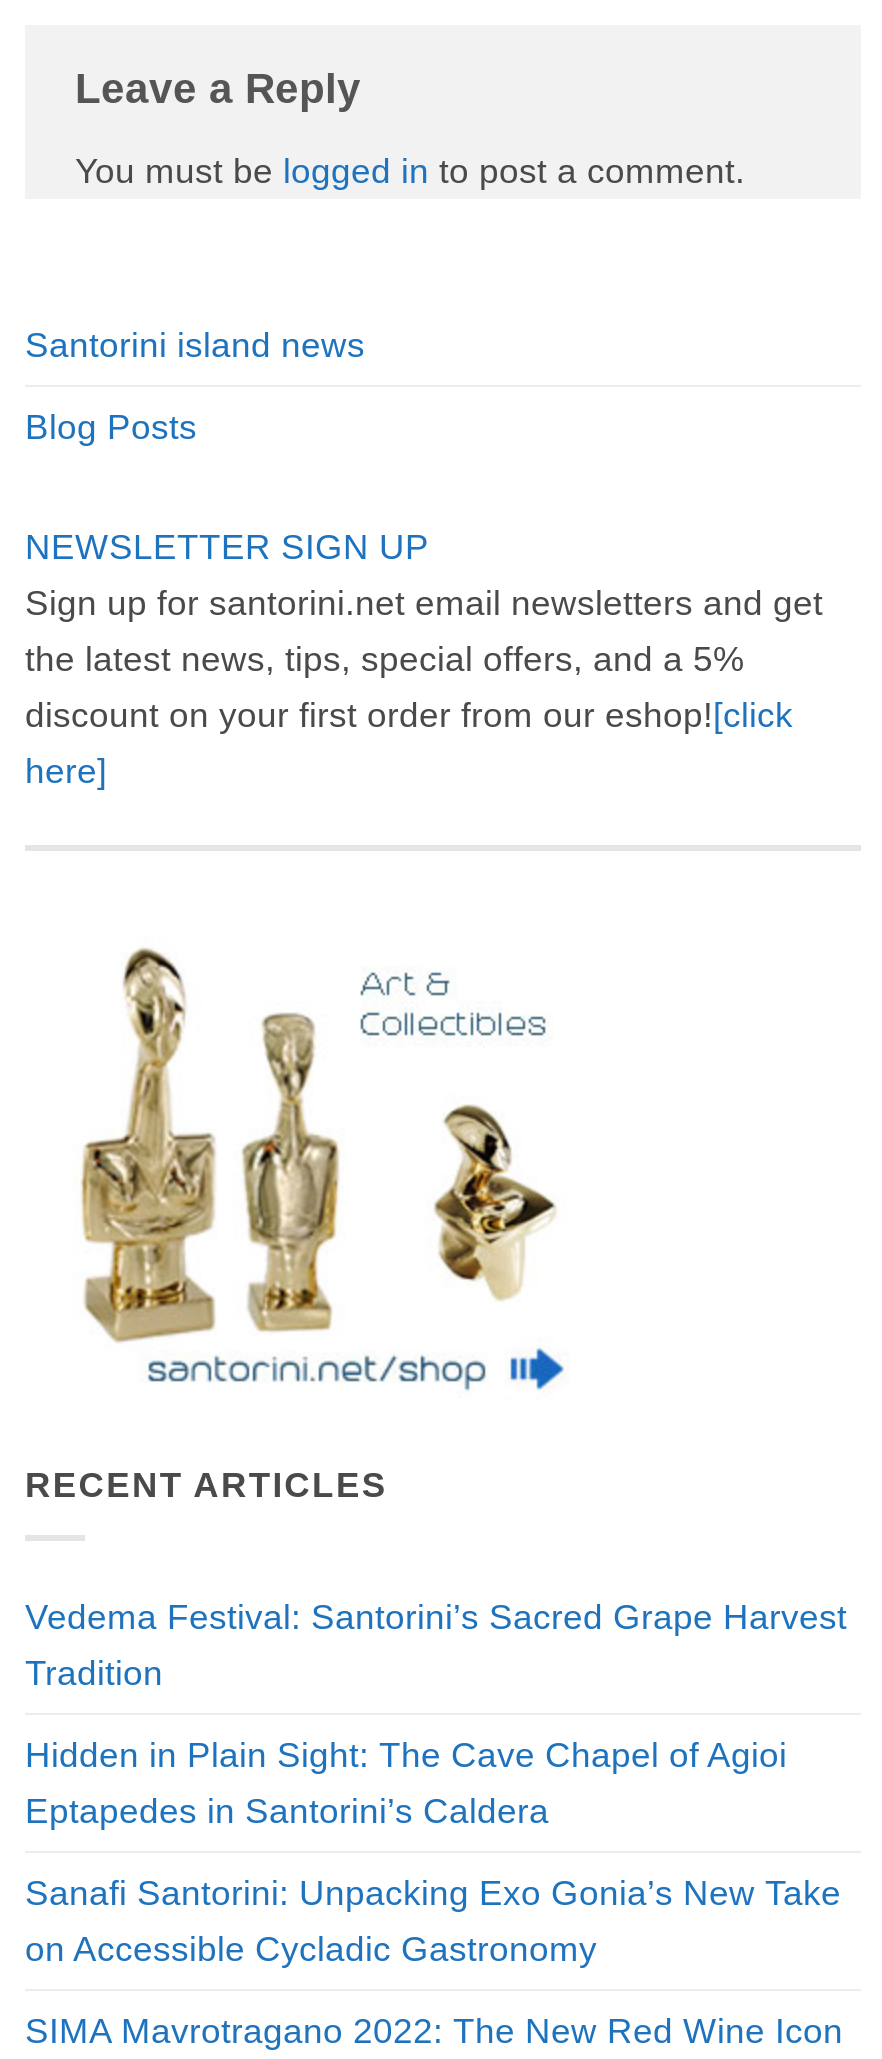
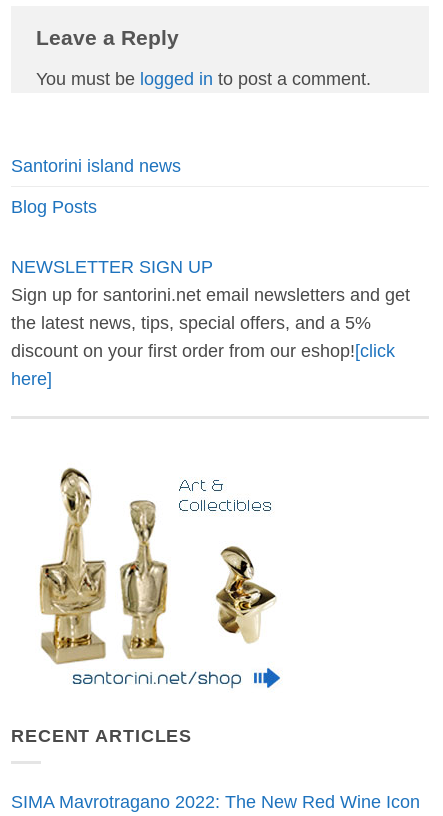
[25,1597,847,1969] Vedema Festival: Santorini’s Sacred Grape Harvest | Tradition | Hidden in Plain Sight: The Cave Chapel of Agioi | Eptapedes in Santorini’s Caldera | Sanafi Santorini: Unpacking Exo Gonia’s New Take | on Accessible Cycladic Gastronomy -> none

